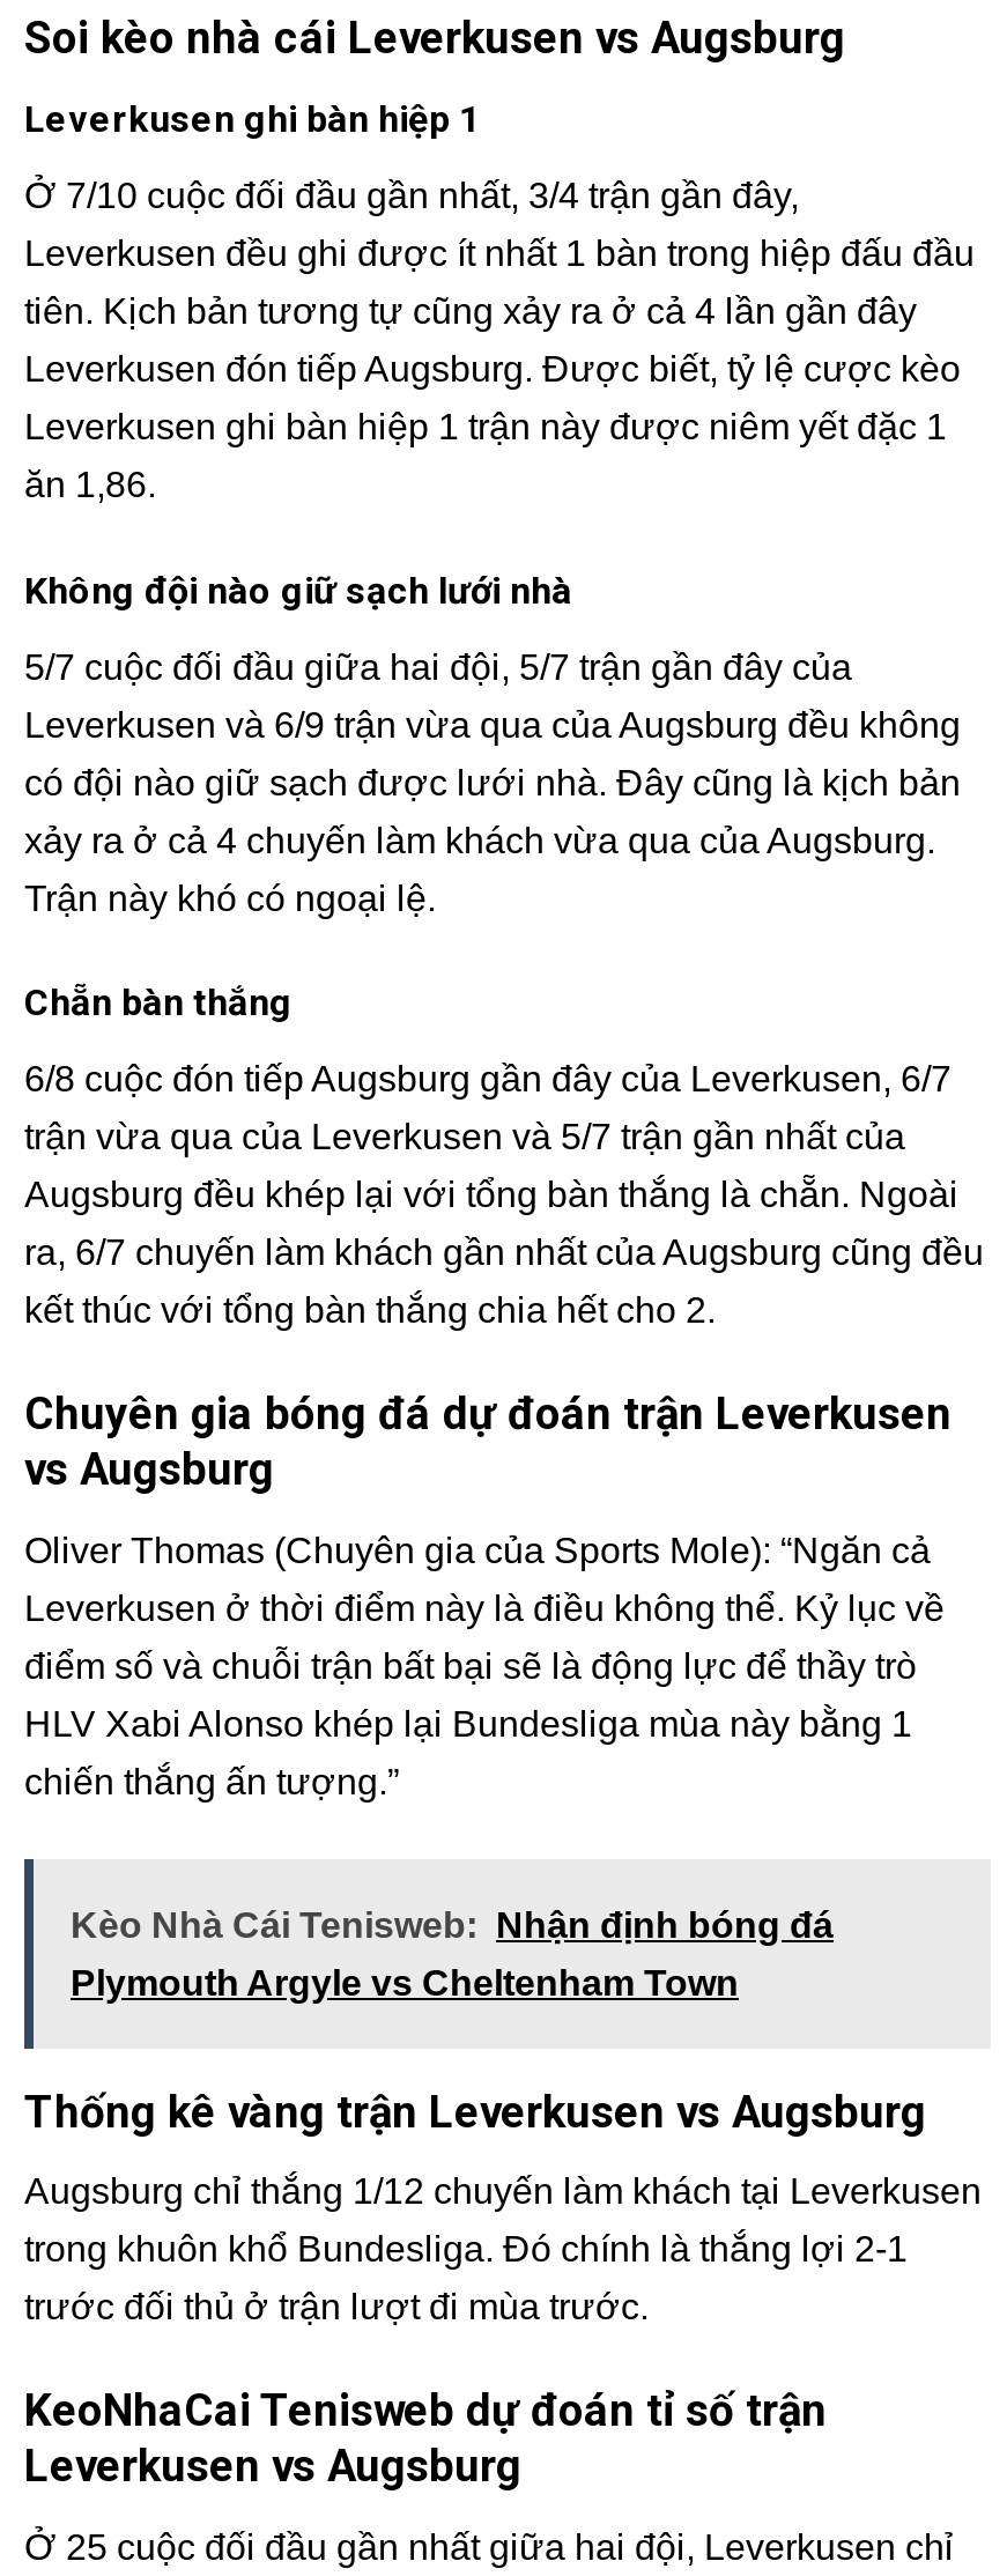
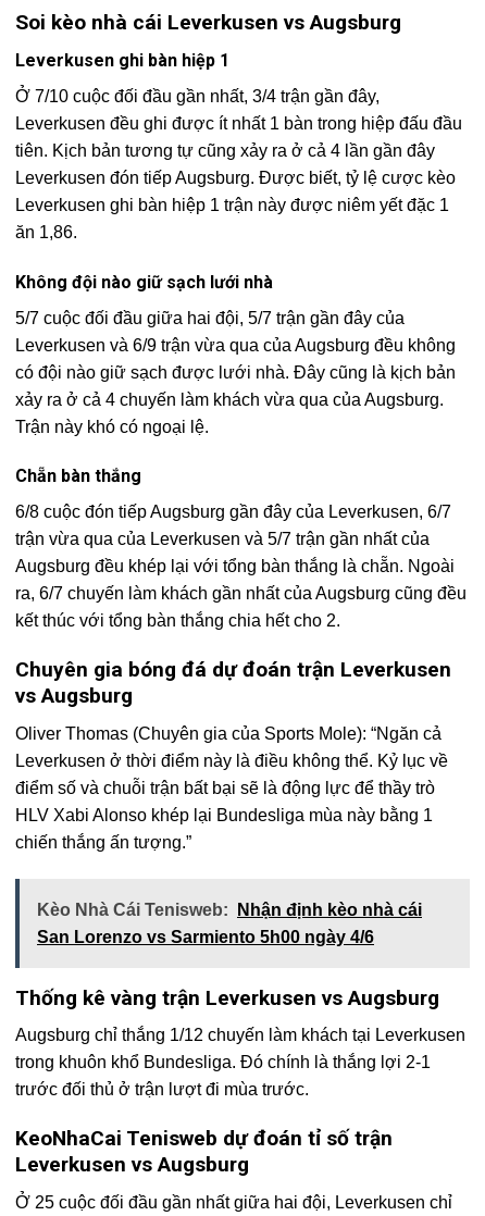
[71,1904,834,1944] Kèo Nhà Cái Tenisweb: Nhận định bóng đá -> [37,900,422,919] Kèo Nhà Cái Tenisweb: Nhận định kèo nhà cái
[71,1962,739,2002] Plymouth Argyle vs Cheltenham Town -> [37,927,374,946] San Lorenzo vs Sarmiento 5h00 ngày 4/6

